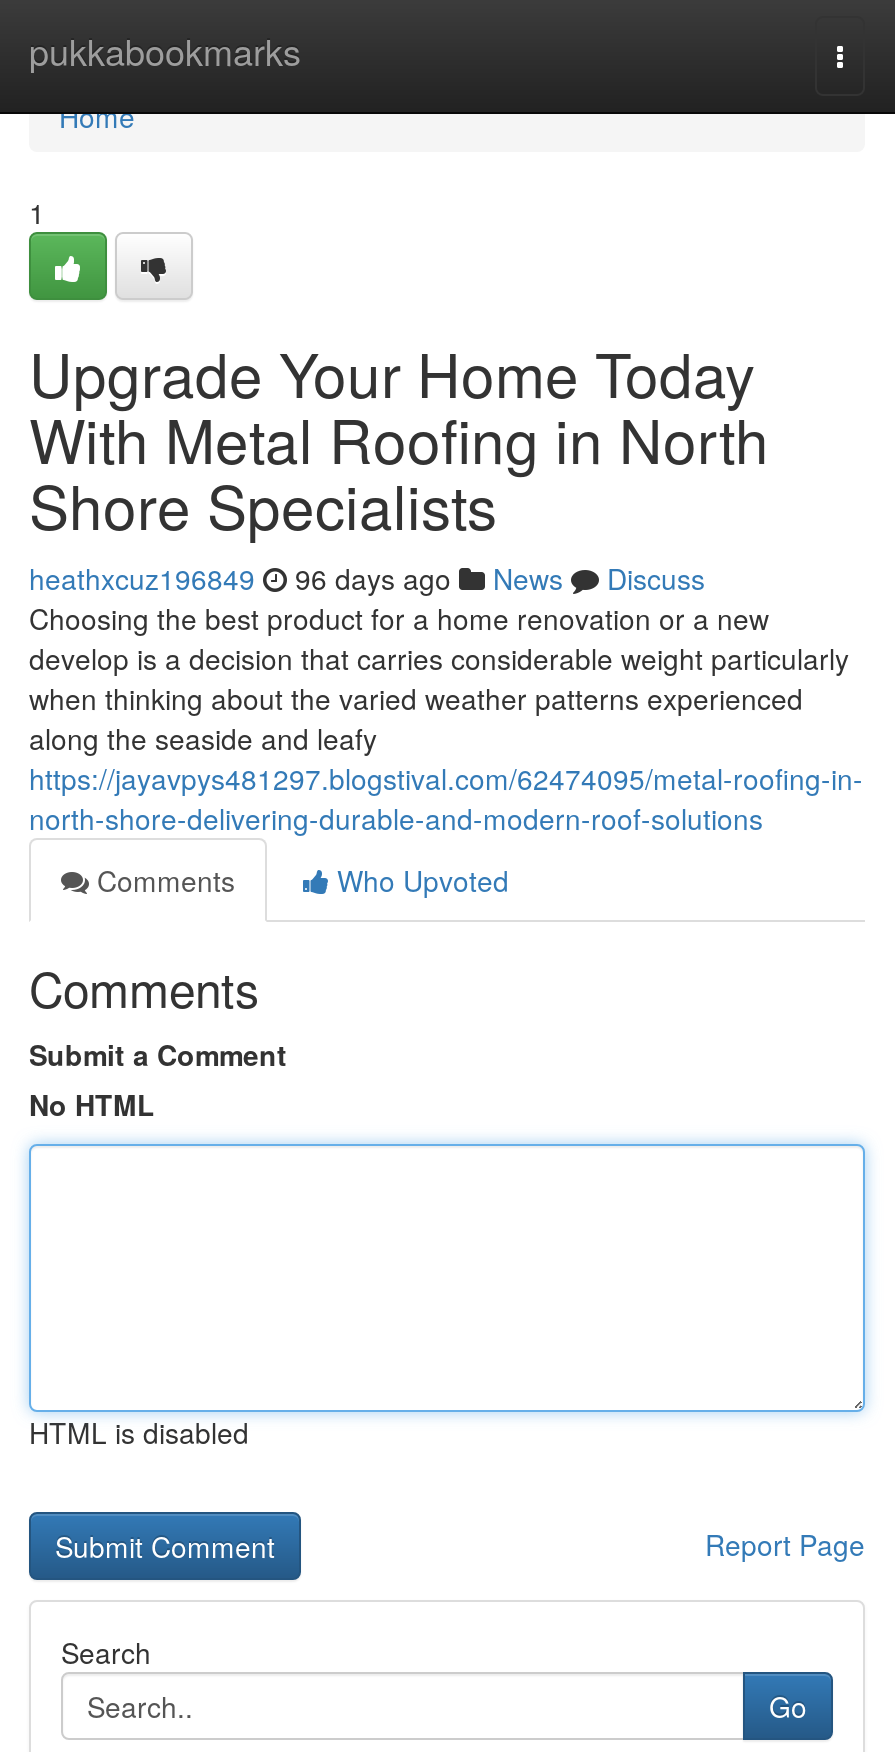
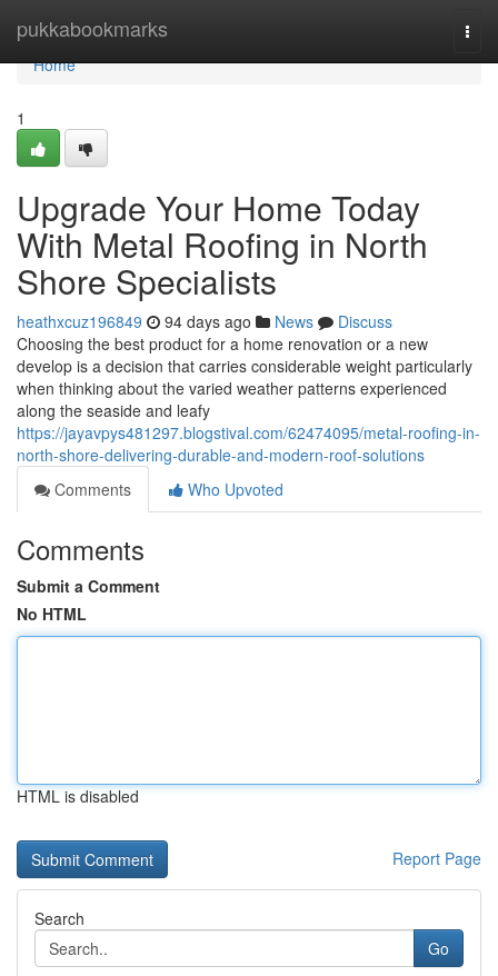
[29,558,705,598] heathxcuz196849 96 days ago News Discuss -> [17,310,392,332] heathxcuz196849 94 days ago News Discuss

